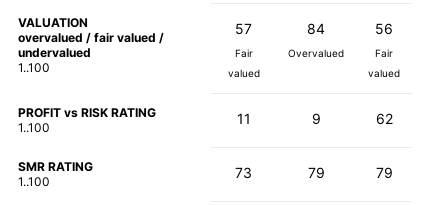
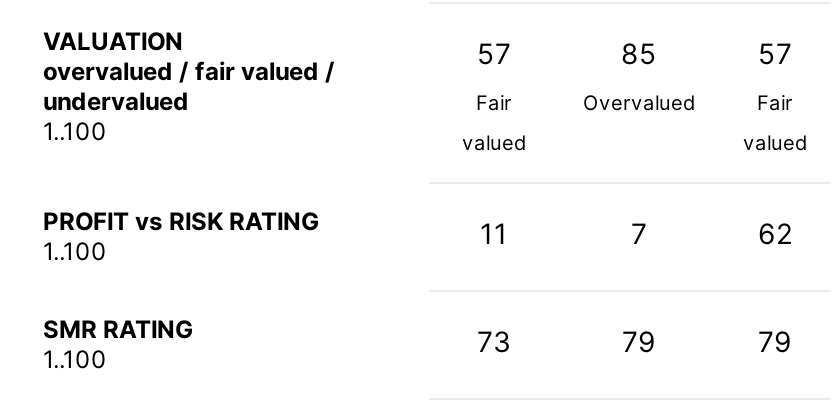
[307,20,325,37] 84 -> [621,36,657,70] 85
[375,20,393,37] 56 -> [758,36,792,70] 57
[311,110,320,127] 9 -> [631,216,647,250] 7

